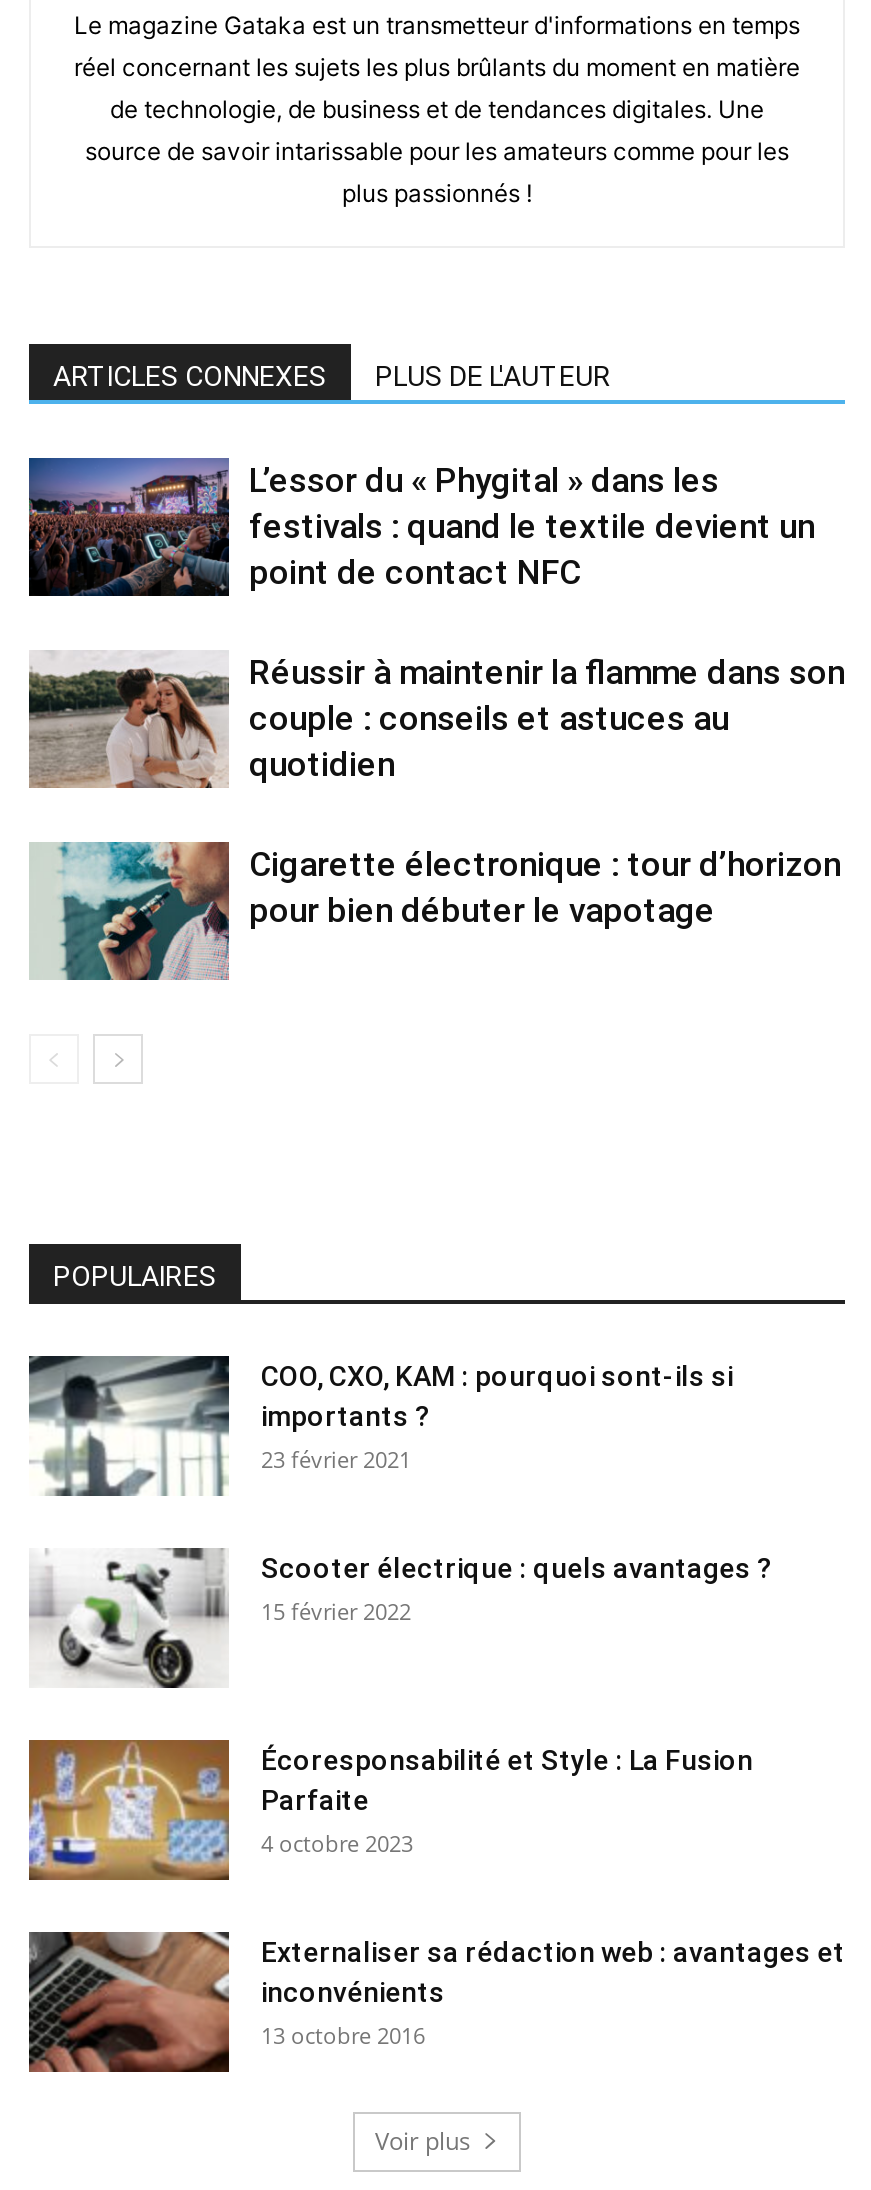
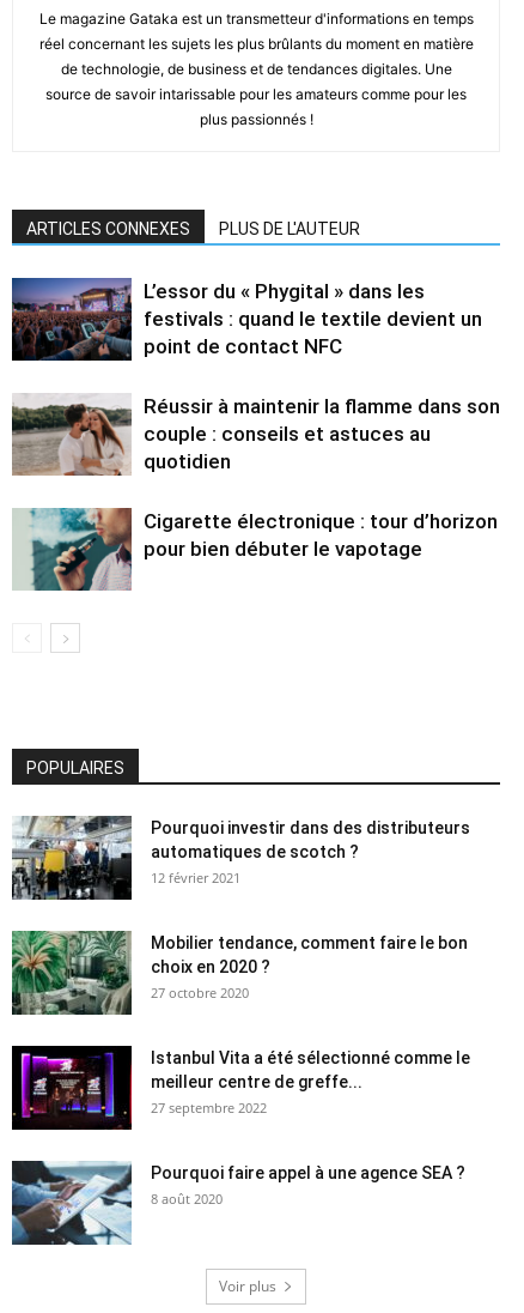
[27,1354,733,1498] [image] | COO, CXO, KAM : pourquoi sont-ils si | importants ? | 23 février 2021 -> [11,816,470,901] [image] | Pourquoi investir dans des distributeurs | automatiques de scotch ? | 12 février 2021
[29,1548,773,1688] [image] | Scooter électrique : quels avantages ? | 15 février 2022 -> [11,930,468,1016] [image] | Mobilier tendance, comment faire le bon | choix en 2020 ? | 27 octobre 2020
[27,1738,753,1882] [image] | Écoresponsabilité et Style : La Fusion | Parfaite | 4 octobre 2023 -> [11,1045,470,1131] [image] | Istanbul Vita a été sélectionné comme le | meilleur centre de greffe... | 27 septembre 2022
[27,1930,845,2074] [image] | Externaliser sa rédaction web : avantages et | inconvénients | 13 octobre 2016 -> [11,1161,465,1246] [image] | Pourquoi faire appel à une agence SEA ? | 8 août 2020

